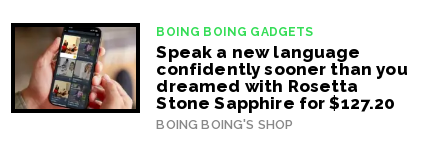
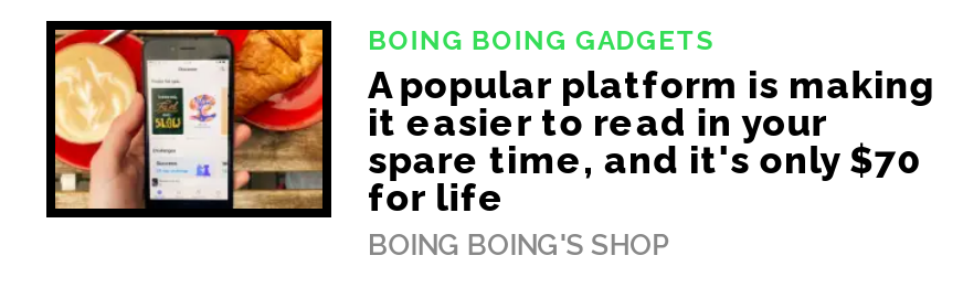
[13,22,408,114] [image] | Speak a new language | confidently sooner than you | dreamed with Rosetta | Stone Sapphire for $127.20 -> [51,18,936,221] [image] | A popular platform is making | it easier to read in your | spare time, and it's only $70 | for life

